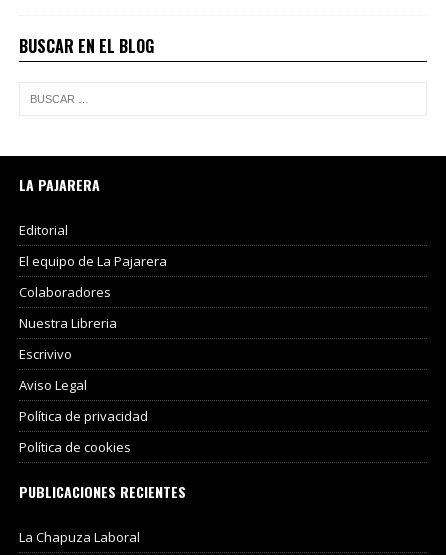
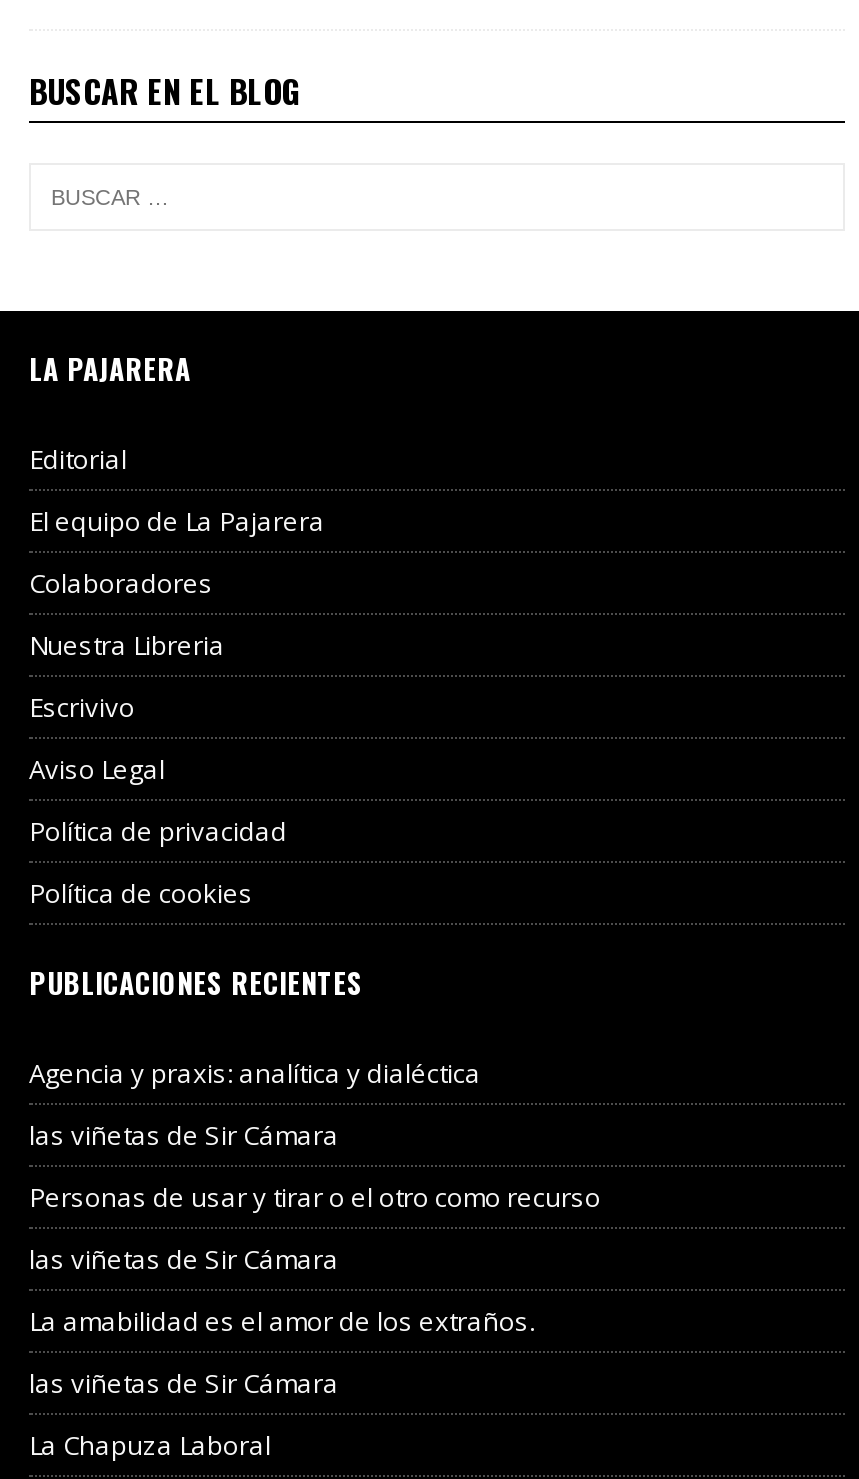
none -> [29,1055,601,1401] Agencia y praxis: analítica y dialéctica | las viñetas de Sir Cámara | Personas de usar y tirar o el otro como recurso | las viñetas de Sir Cámara | La amabilidad es el amor de los extraños. | las viñetas de Sir Cámara

